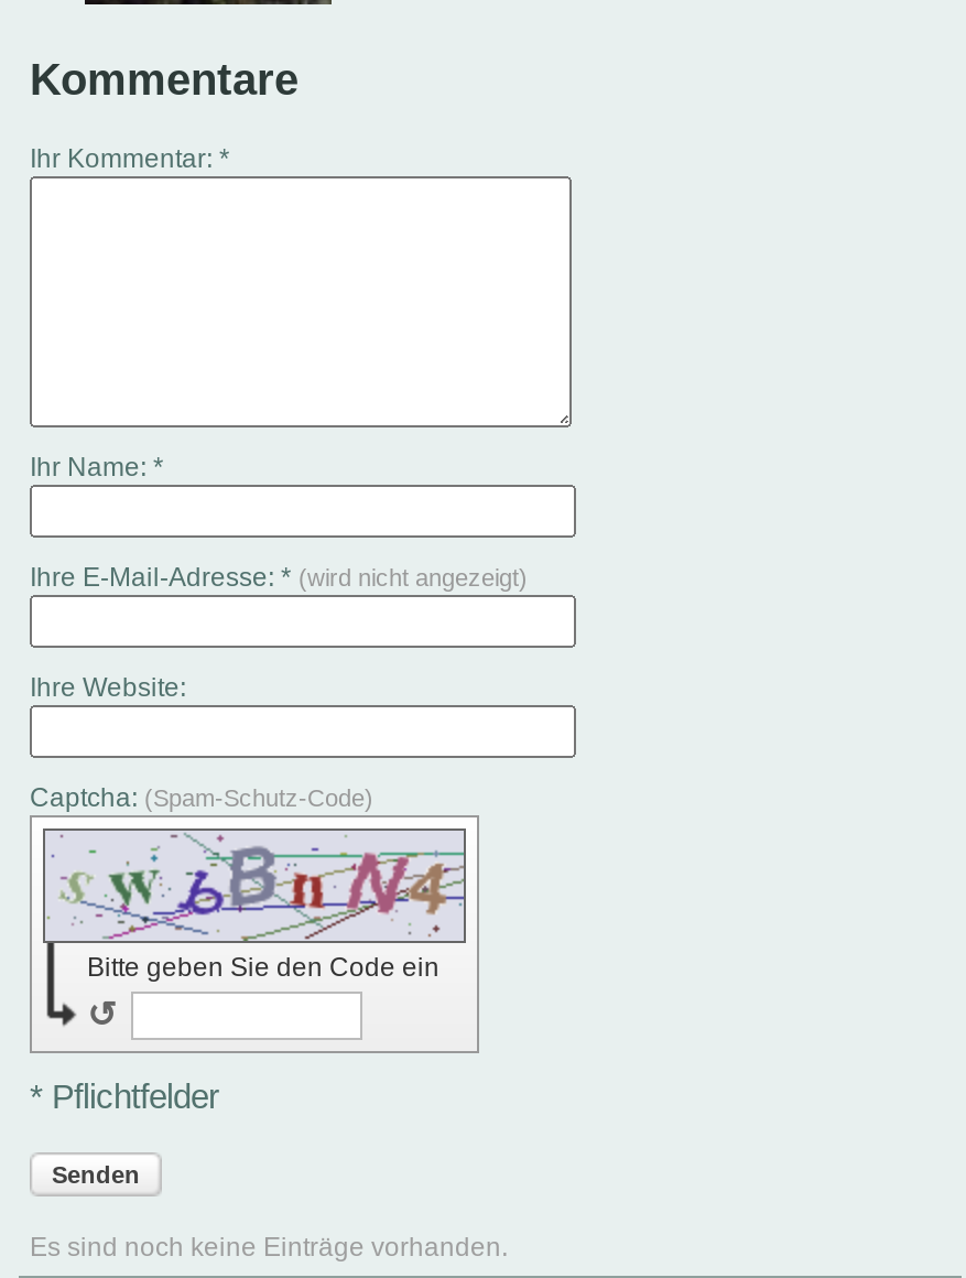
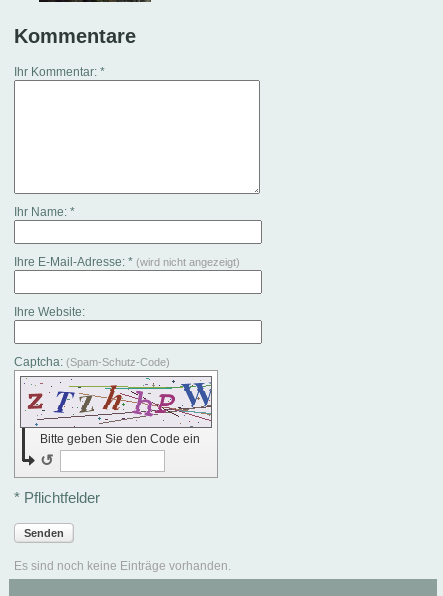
[47,831,466,943] [image] -> [22,377,212,428] [image]

